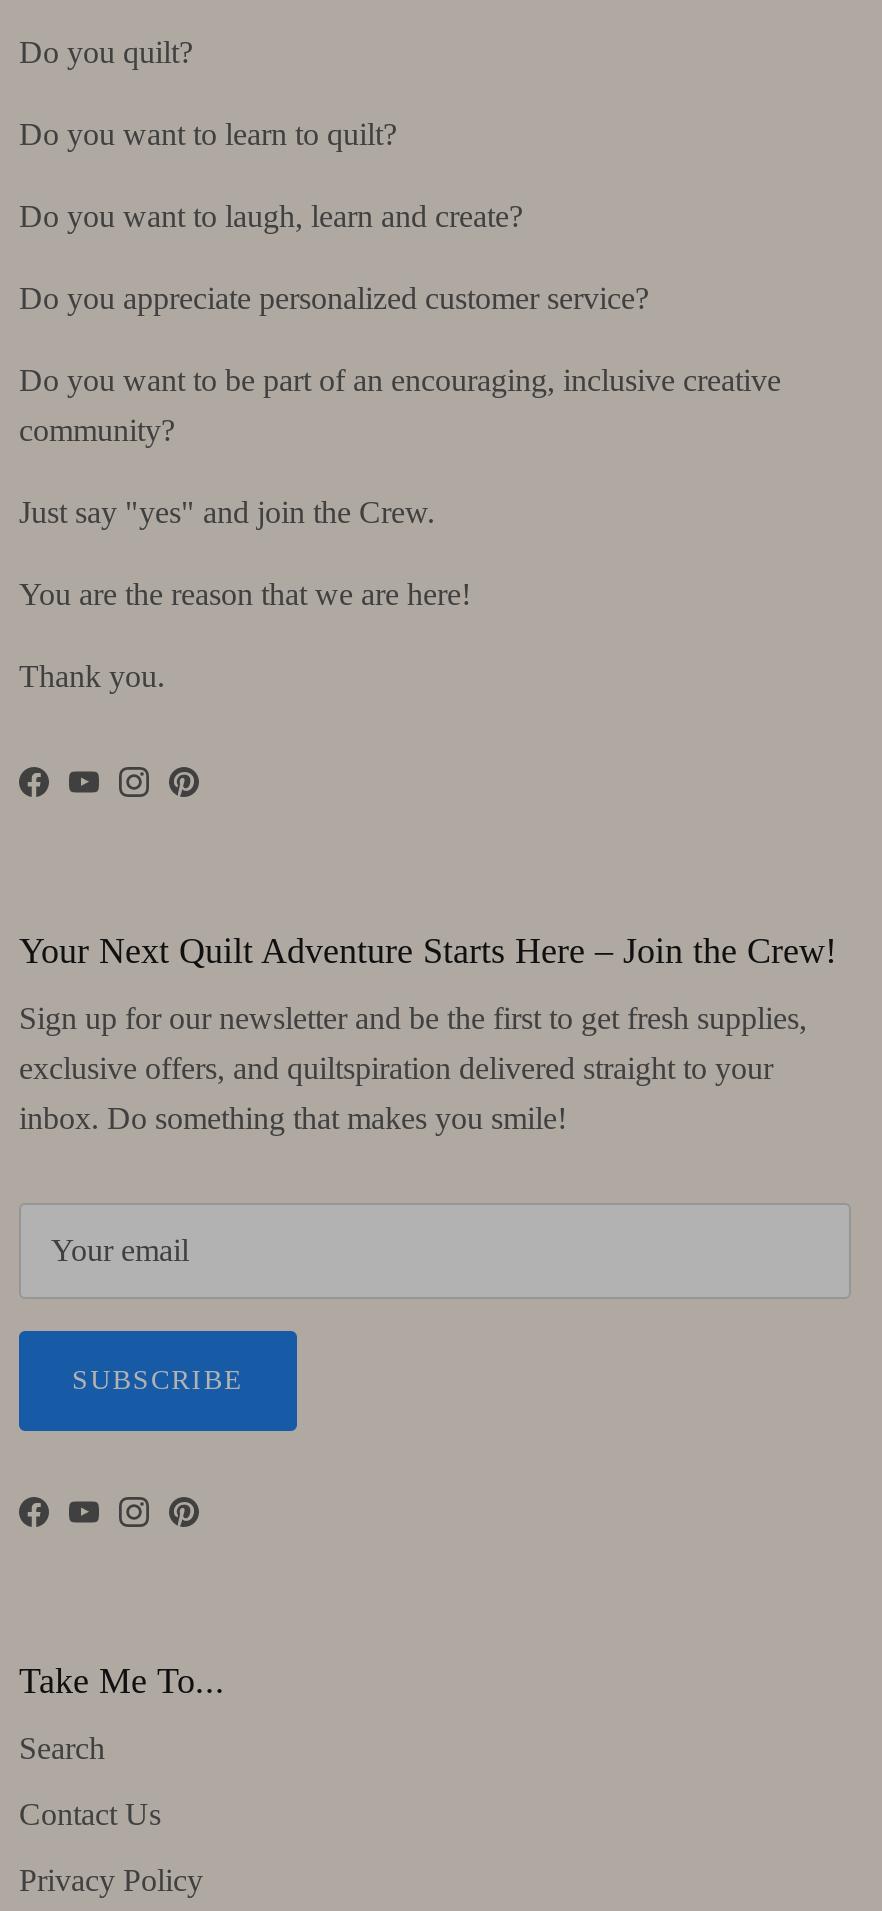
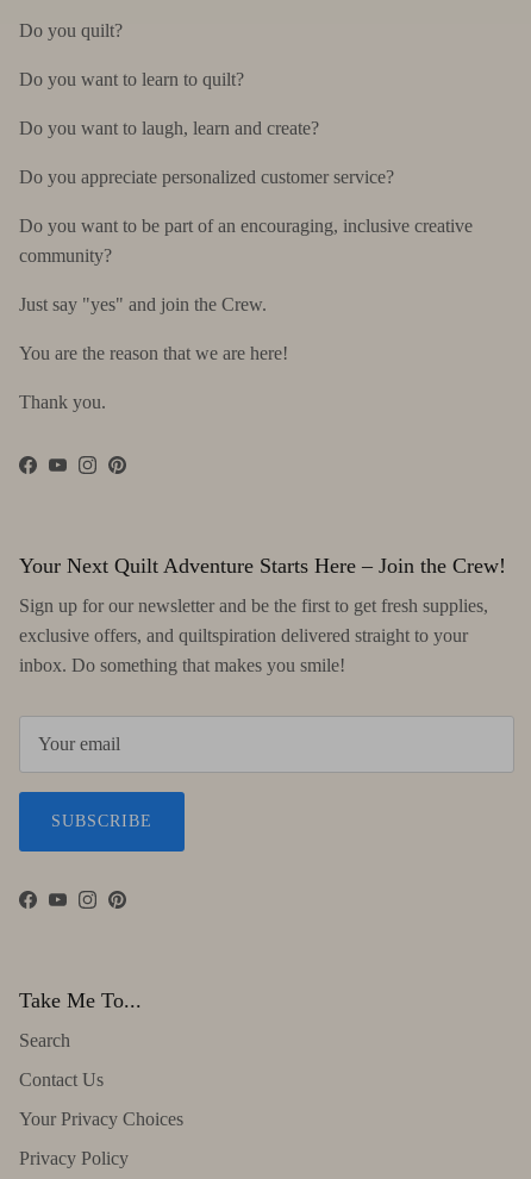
none -> [19,1109,183,1129] Your Privacy Choices

